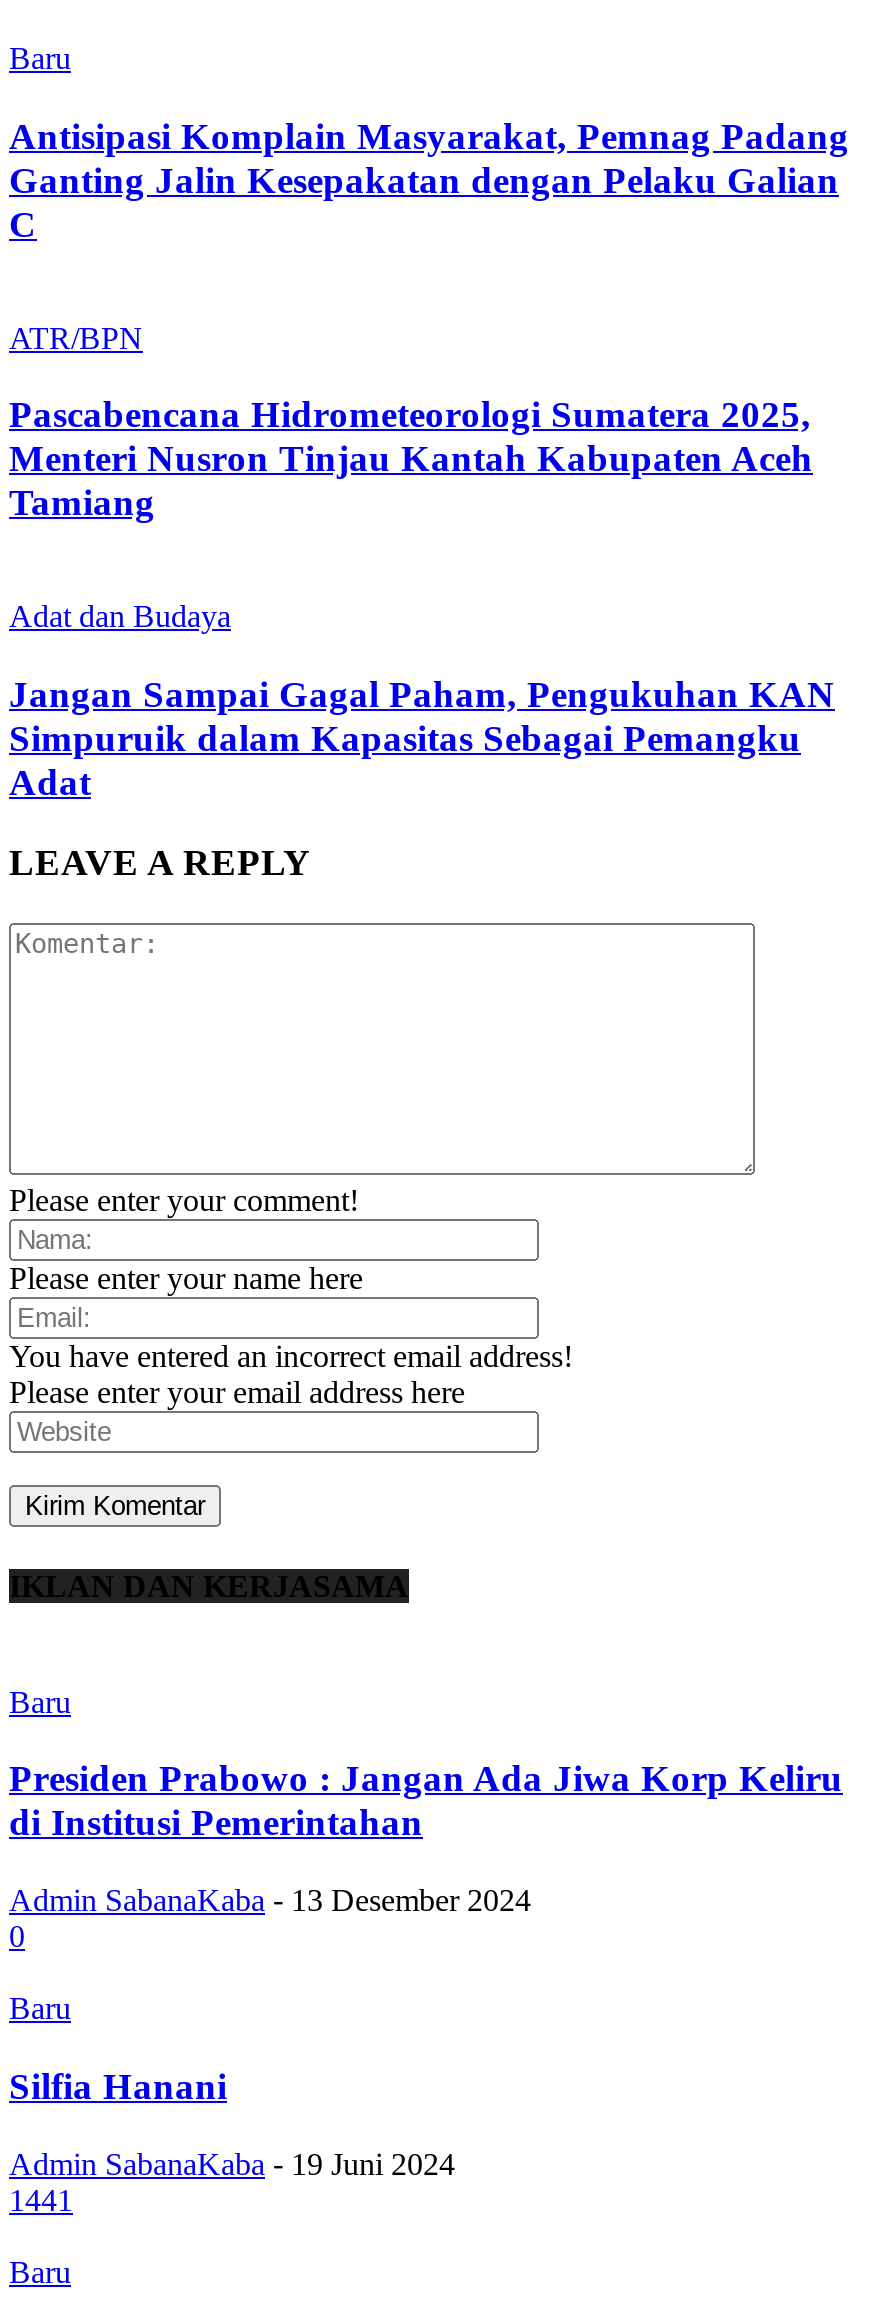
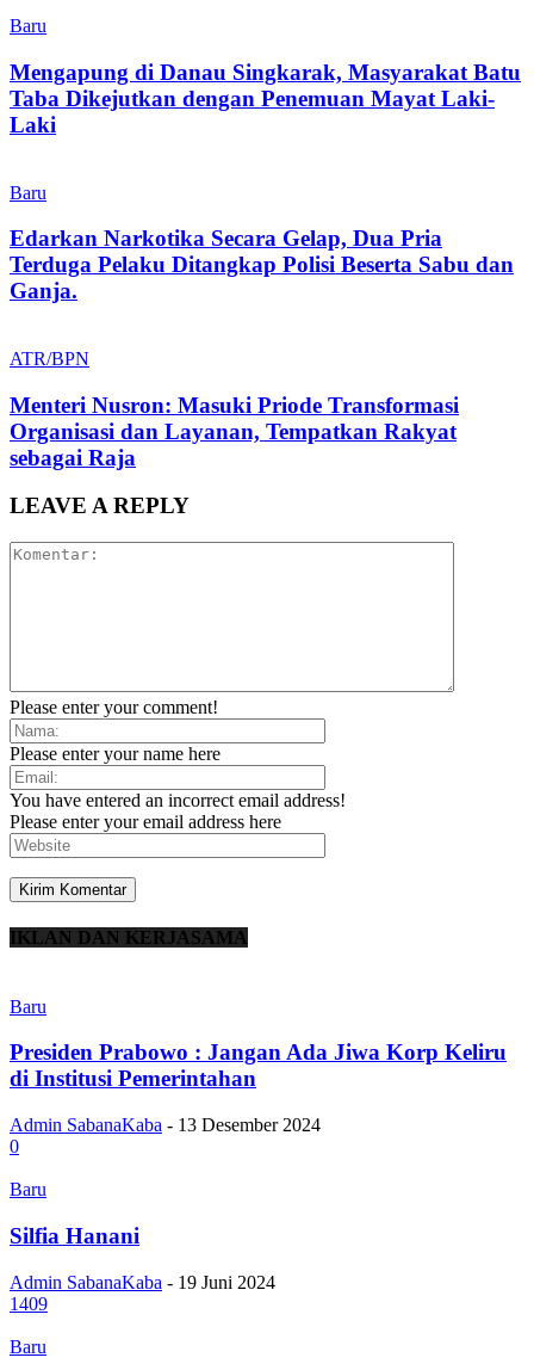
[9,115,849,245] Antisipasi Komplain Masyarakat, Pemnag Padang | Ganting Jalin Kesepakatan dengan Pelaku Galian | C -> [10,59,521,303] Mengapung di Danau Singkarak, Masyarakat Batu | Taba Dikejutkan dengan Penemuan Mayat Laki- | Laki | Baru | Edarkan Narkotika Secara Gelap, Dua Pria | Terduga Pelaku Ditangkap Polisi Beserta Sabu dan | Ganja.
moved [9,320,143,354] -> [10,348,89,369]: ATR/BPN
[9,393,835,802] Pascabencana Hidrometeorologi Sumatera 2025, | Menteri Nusron Tinjau Kantah Kabupaten Aceh | Tamiang | Adat dan Budaya | Jangan Sampai Gagal Paham, Pengukuhan KAN | Simpuruik dalam Kapasitas Sebagai Pemangku | Adat -> [10,392,459,470] Menteri Nusron: Masuki Priode Transformasi | Organisasi dan Layanan, Tempatkan Rakyat | sebagai Raja
[9,2182,73,2216] 1441 -> [10,1293,48,1313] 1409

